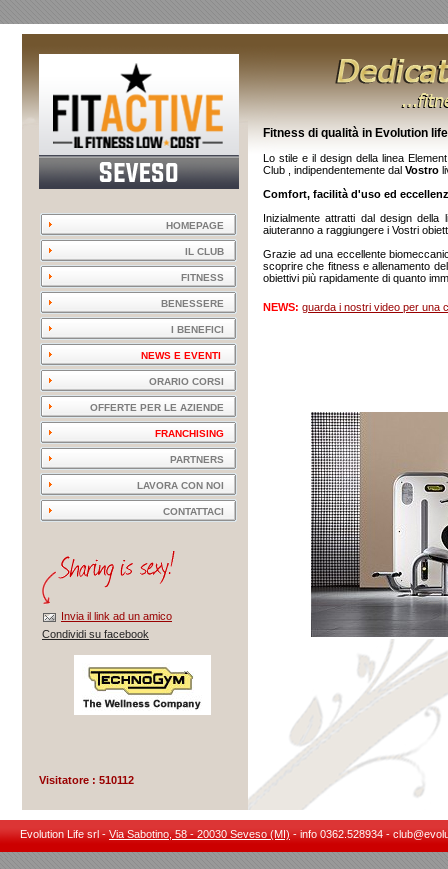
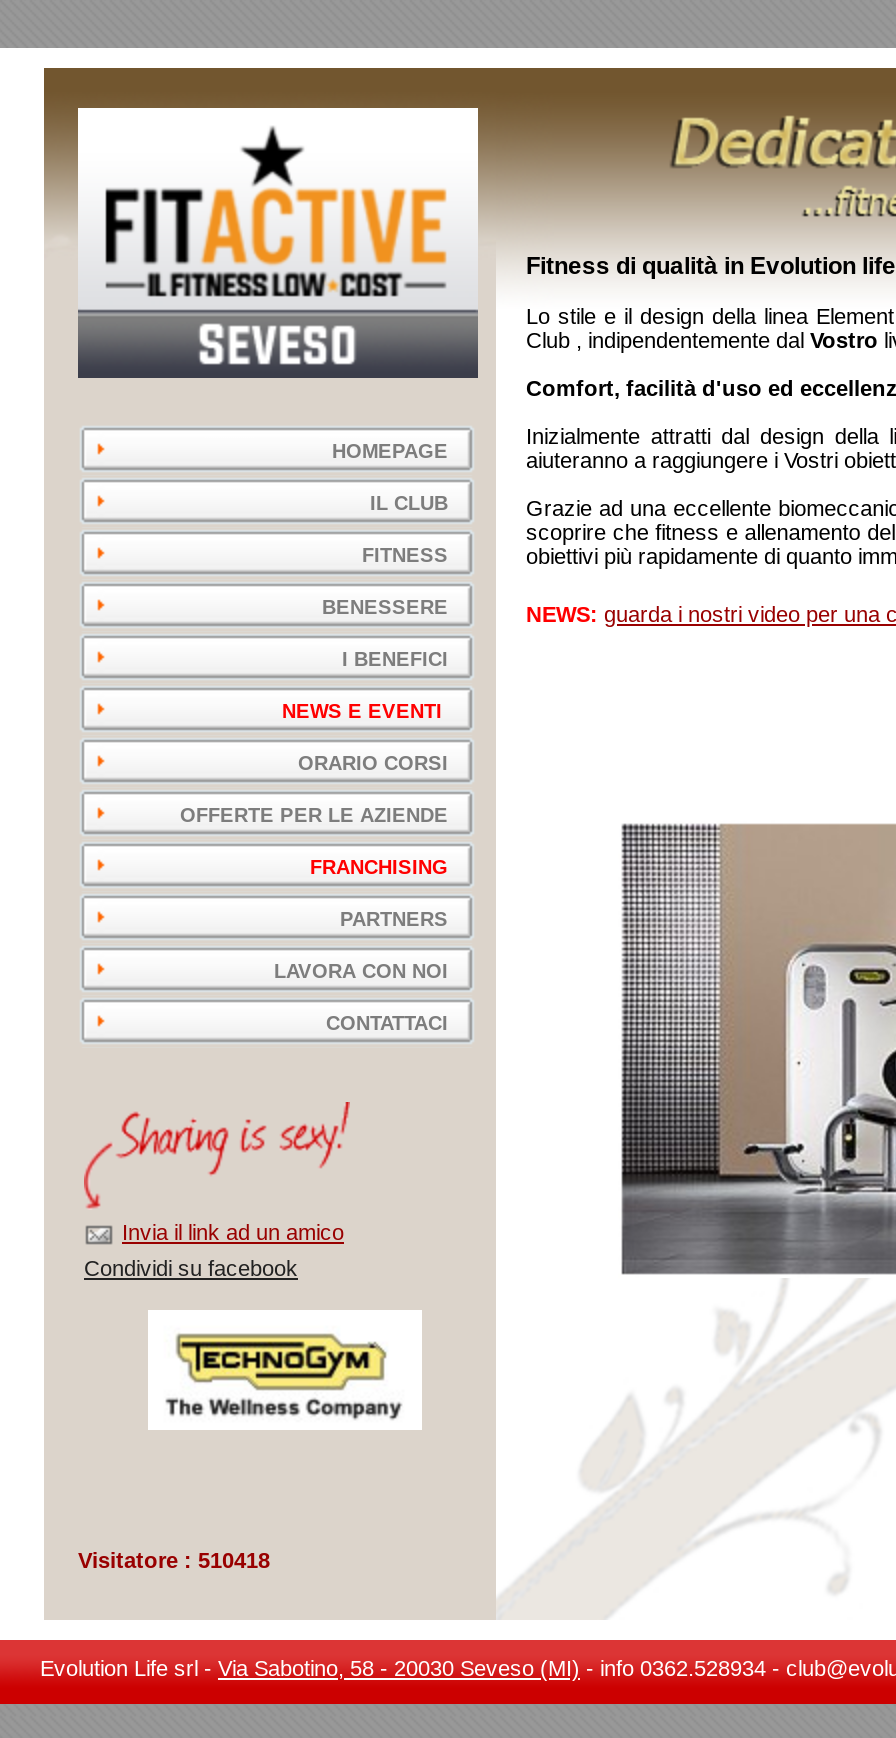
[39,774,134,786] Visitatore : 510112 -> [78,1548,270,1572] Visitatore : 510418

